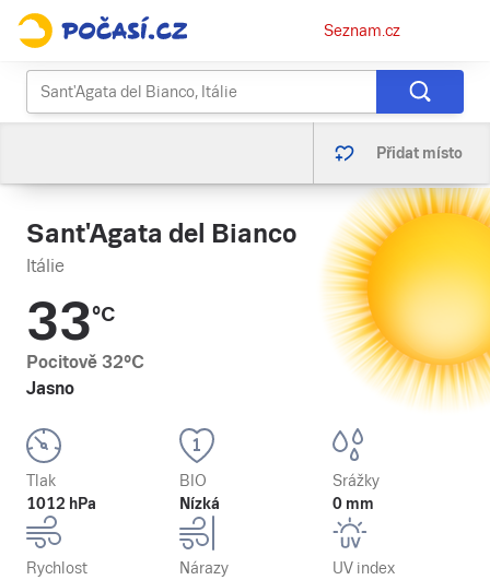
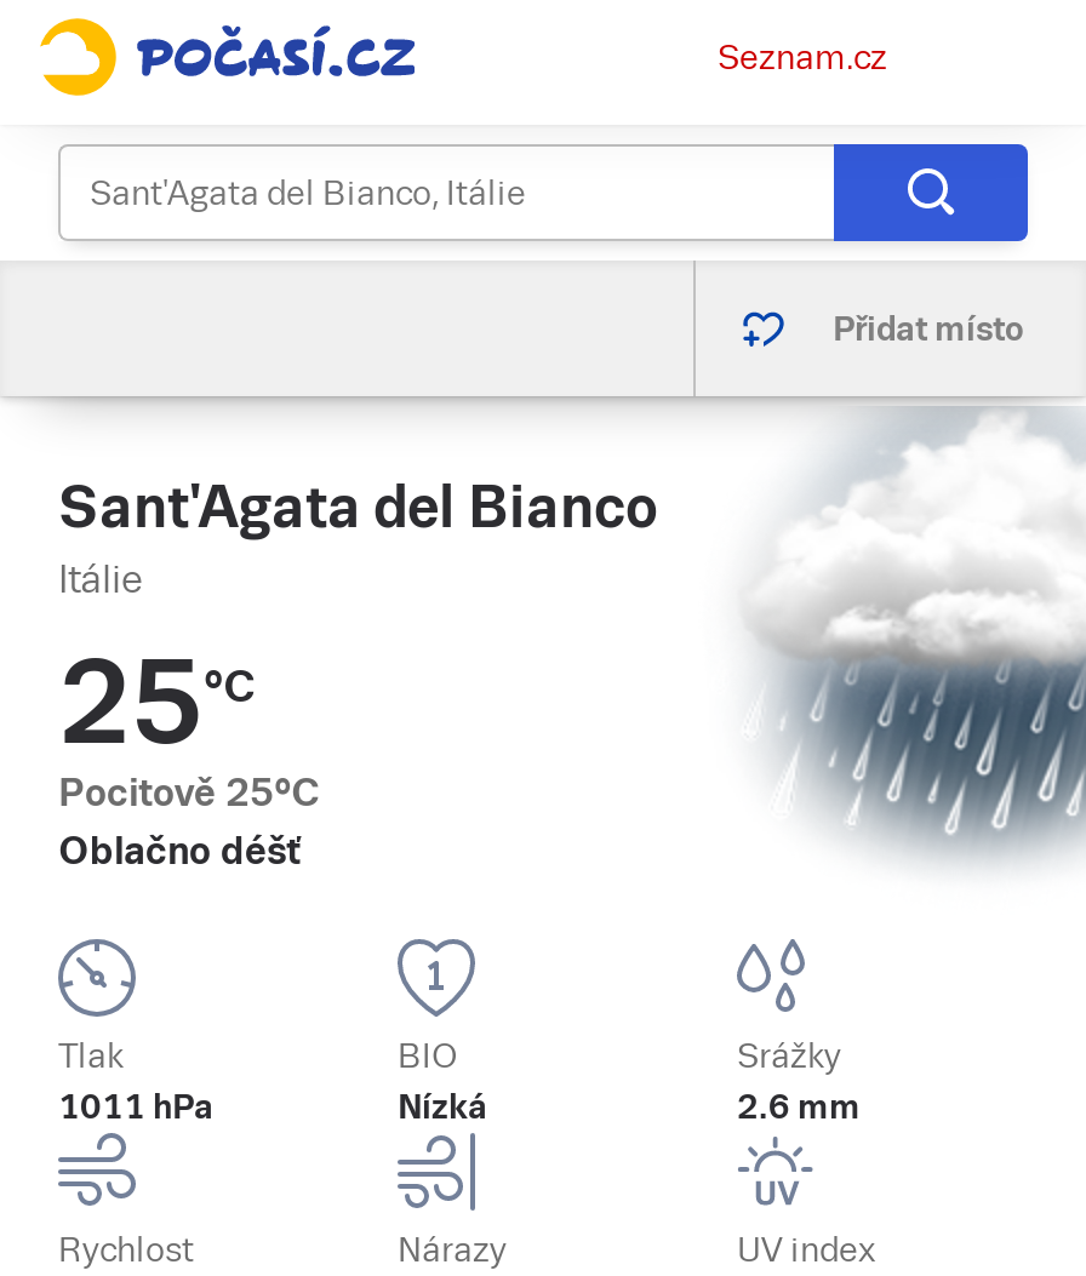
[325,188,487,405] [image] -> [725,408,1079,881] [image]
[26,292,144,399] 33°C | Pocitově 32°C | Jasno -> [58,636,320,874] 25°C | Pocitově 25°C | Oblačno déšť
[26,495,96,512] 1012 hPa -> [58,1087,213,1126] 1011 hPa
[332,495,374,512] 0 mm -> [737,1087,861,1126] 2.6 mm

